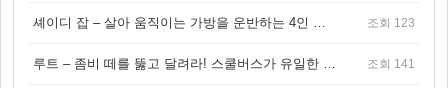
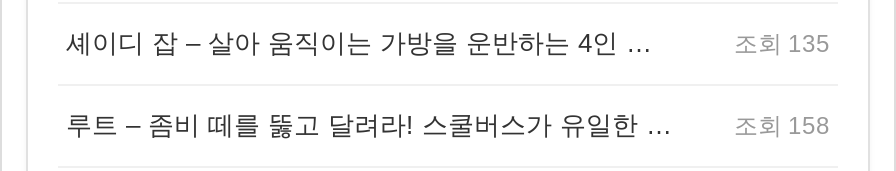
[367,15,415,29] 조회 123 -> [734,29,830,57] 조회 135
[367,56,415,70] 조회 141 -> [734,111,830,139] 조회 158

